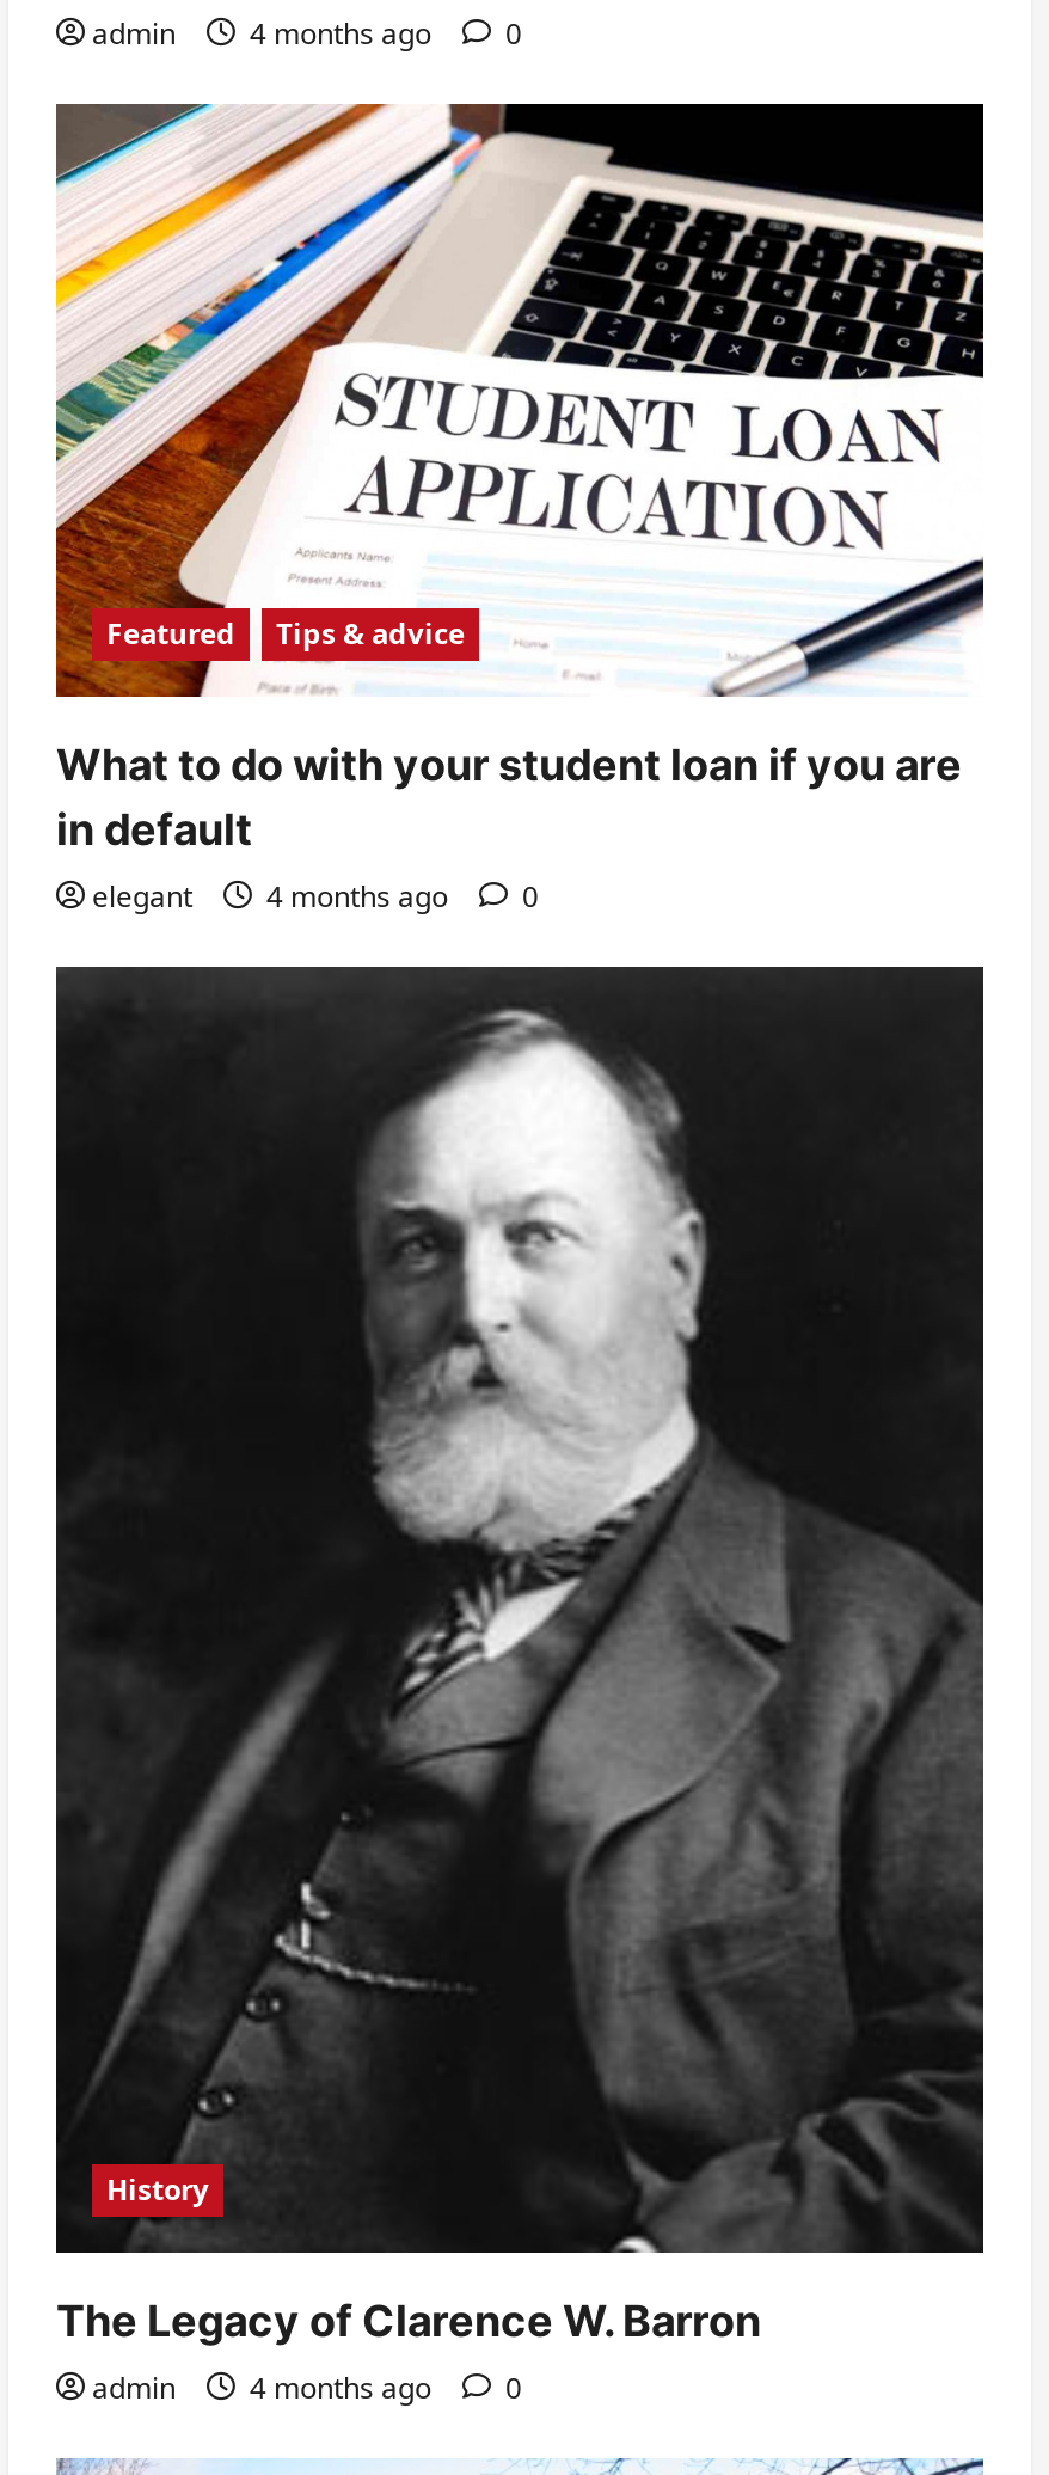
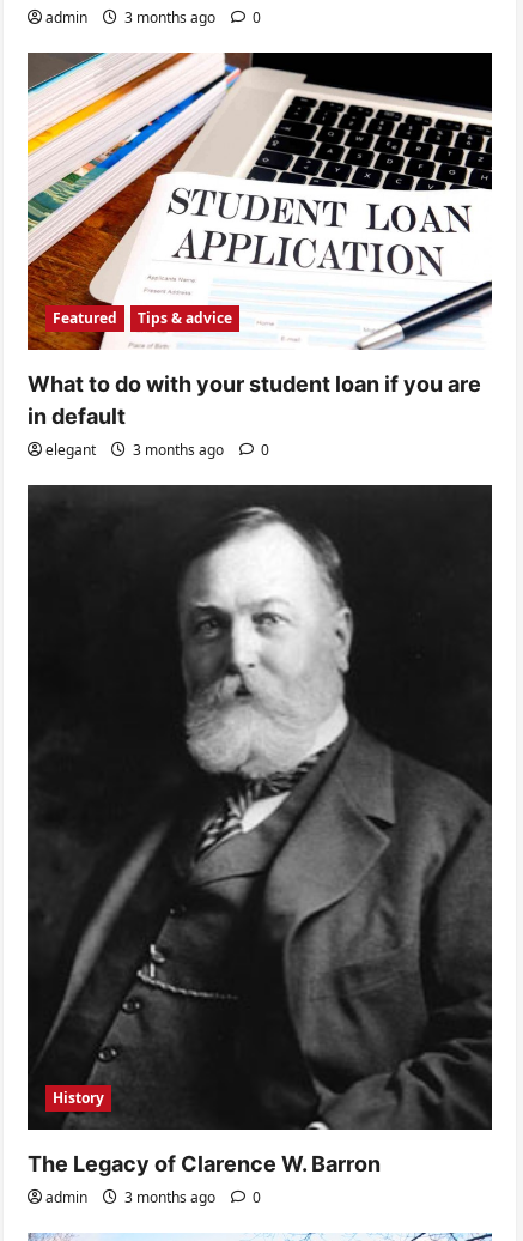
[92,12,522,53] admin 4 months ago 0 -> [45,7,261,27] admin 3 months ago 0
[92,877,539,917] elegant 4 months ago 0 -> [45,440,269,461] elegant 3 months ago 0
[92,2366,522,2407] admin 4 months ago 0 -> [45,1187,261,1207] admin 3 months ago 0

